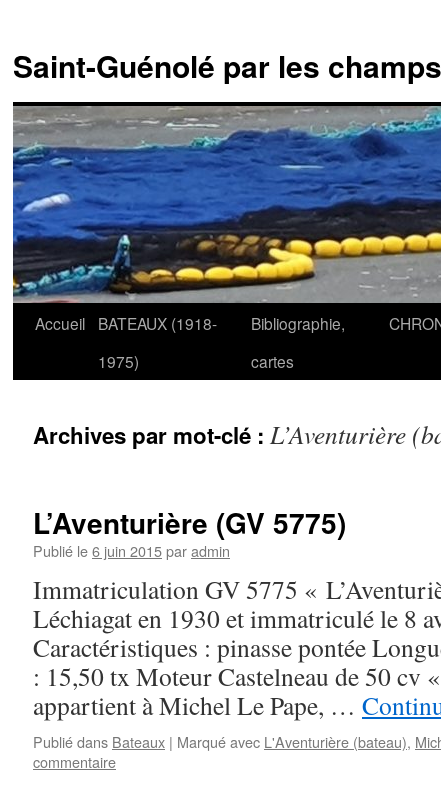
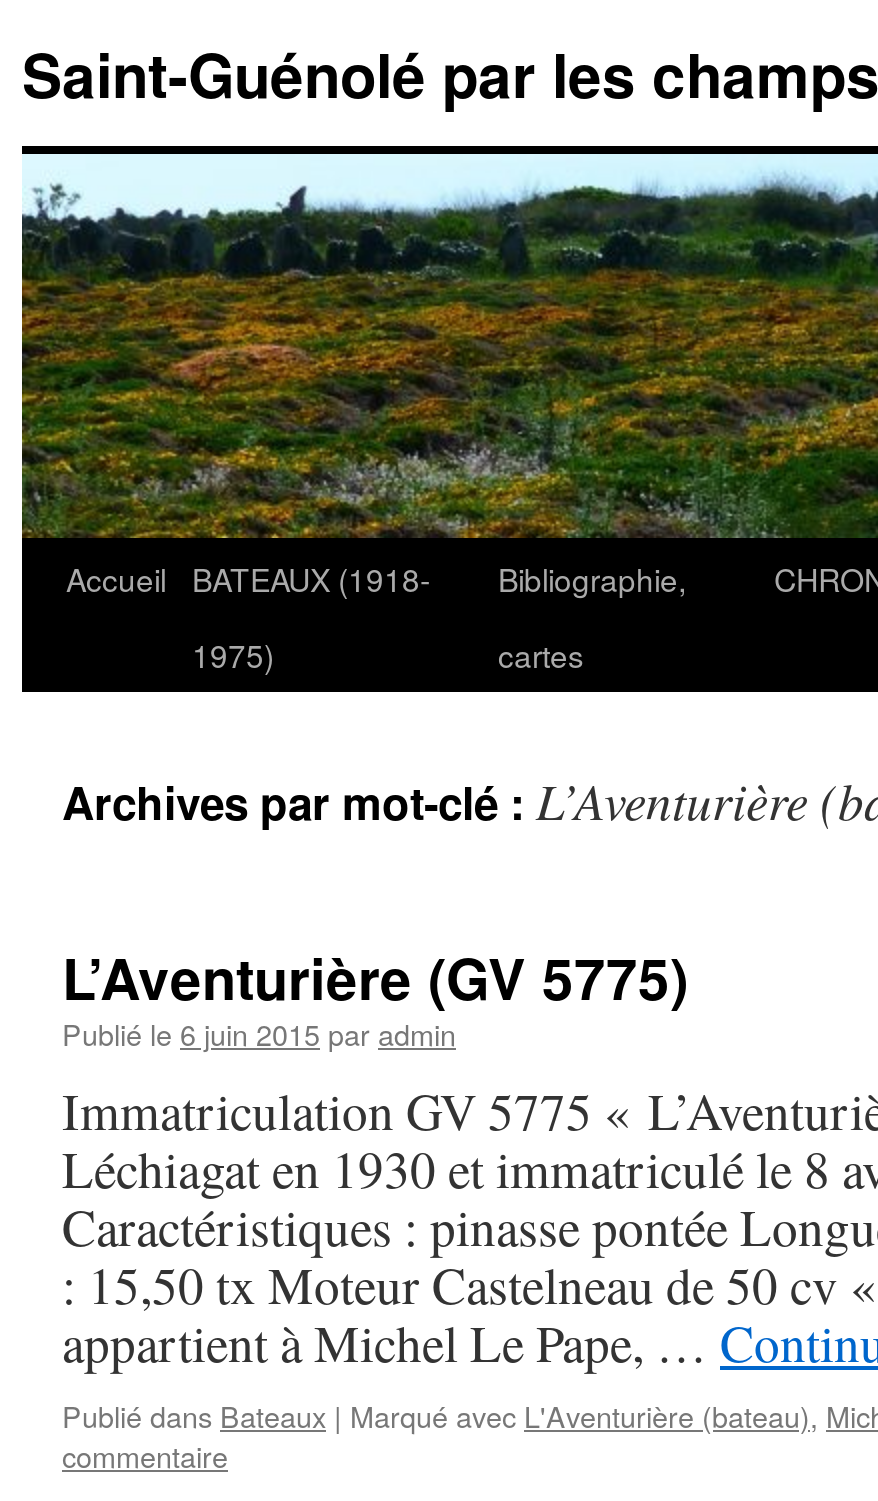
[12,105,438,304] [image] -> [20,152,872,540] [image]

